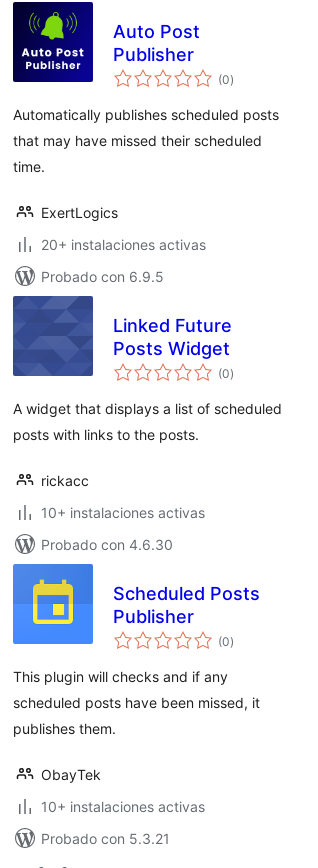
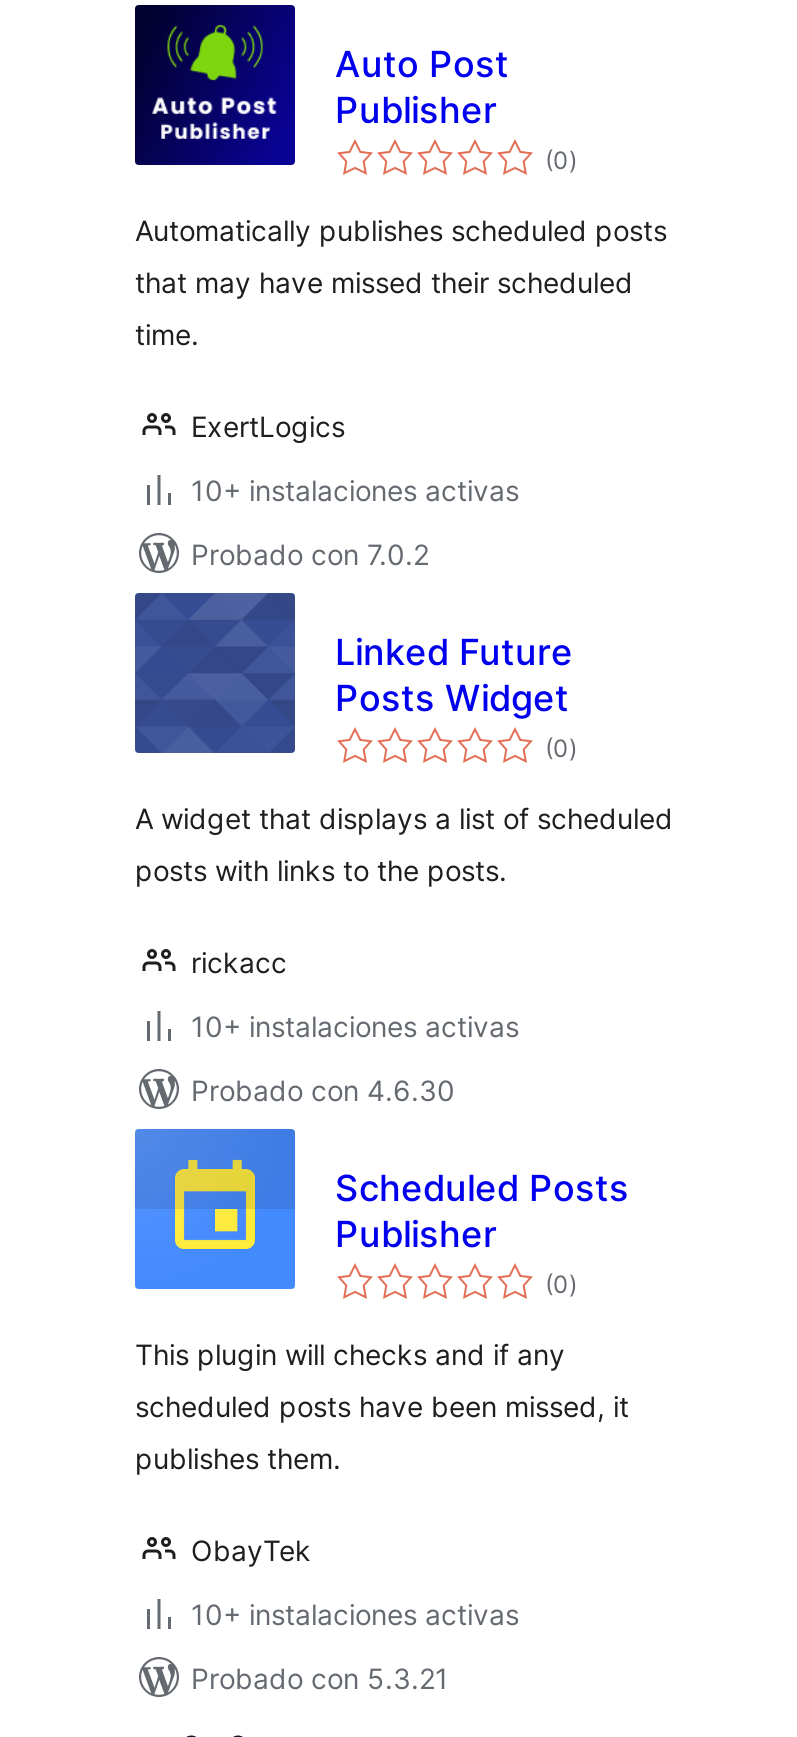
[41,236,206,253] 20+ instalaciones activas -> [191,473,519,507] 10+ instalaciones activas
[41,268,164,285] Probado con 6.9.5 -> [191,537,429,571] Probado con 7.0.2

